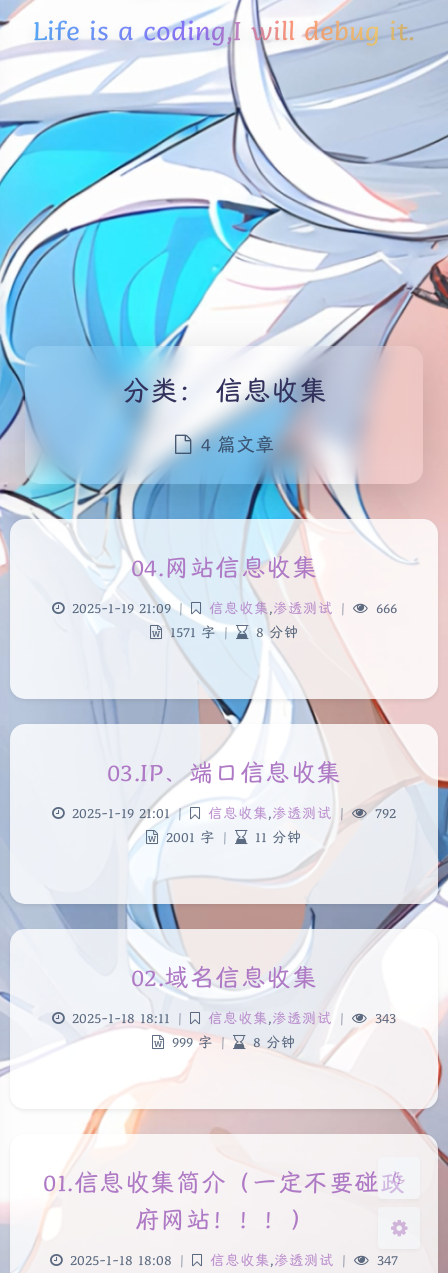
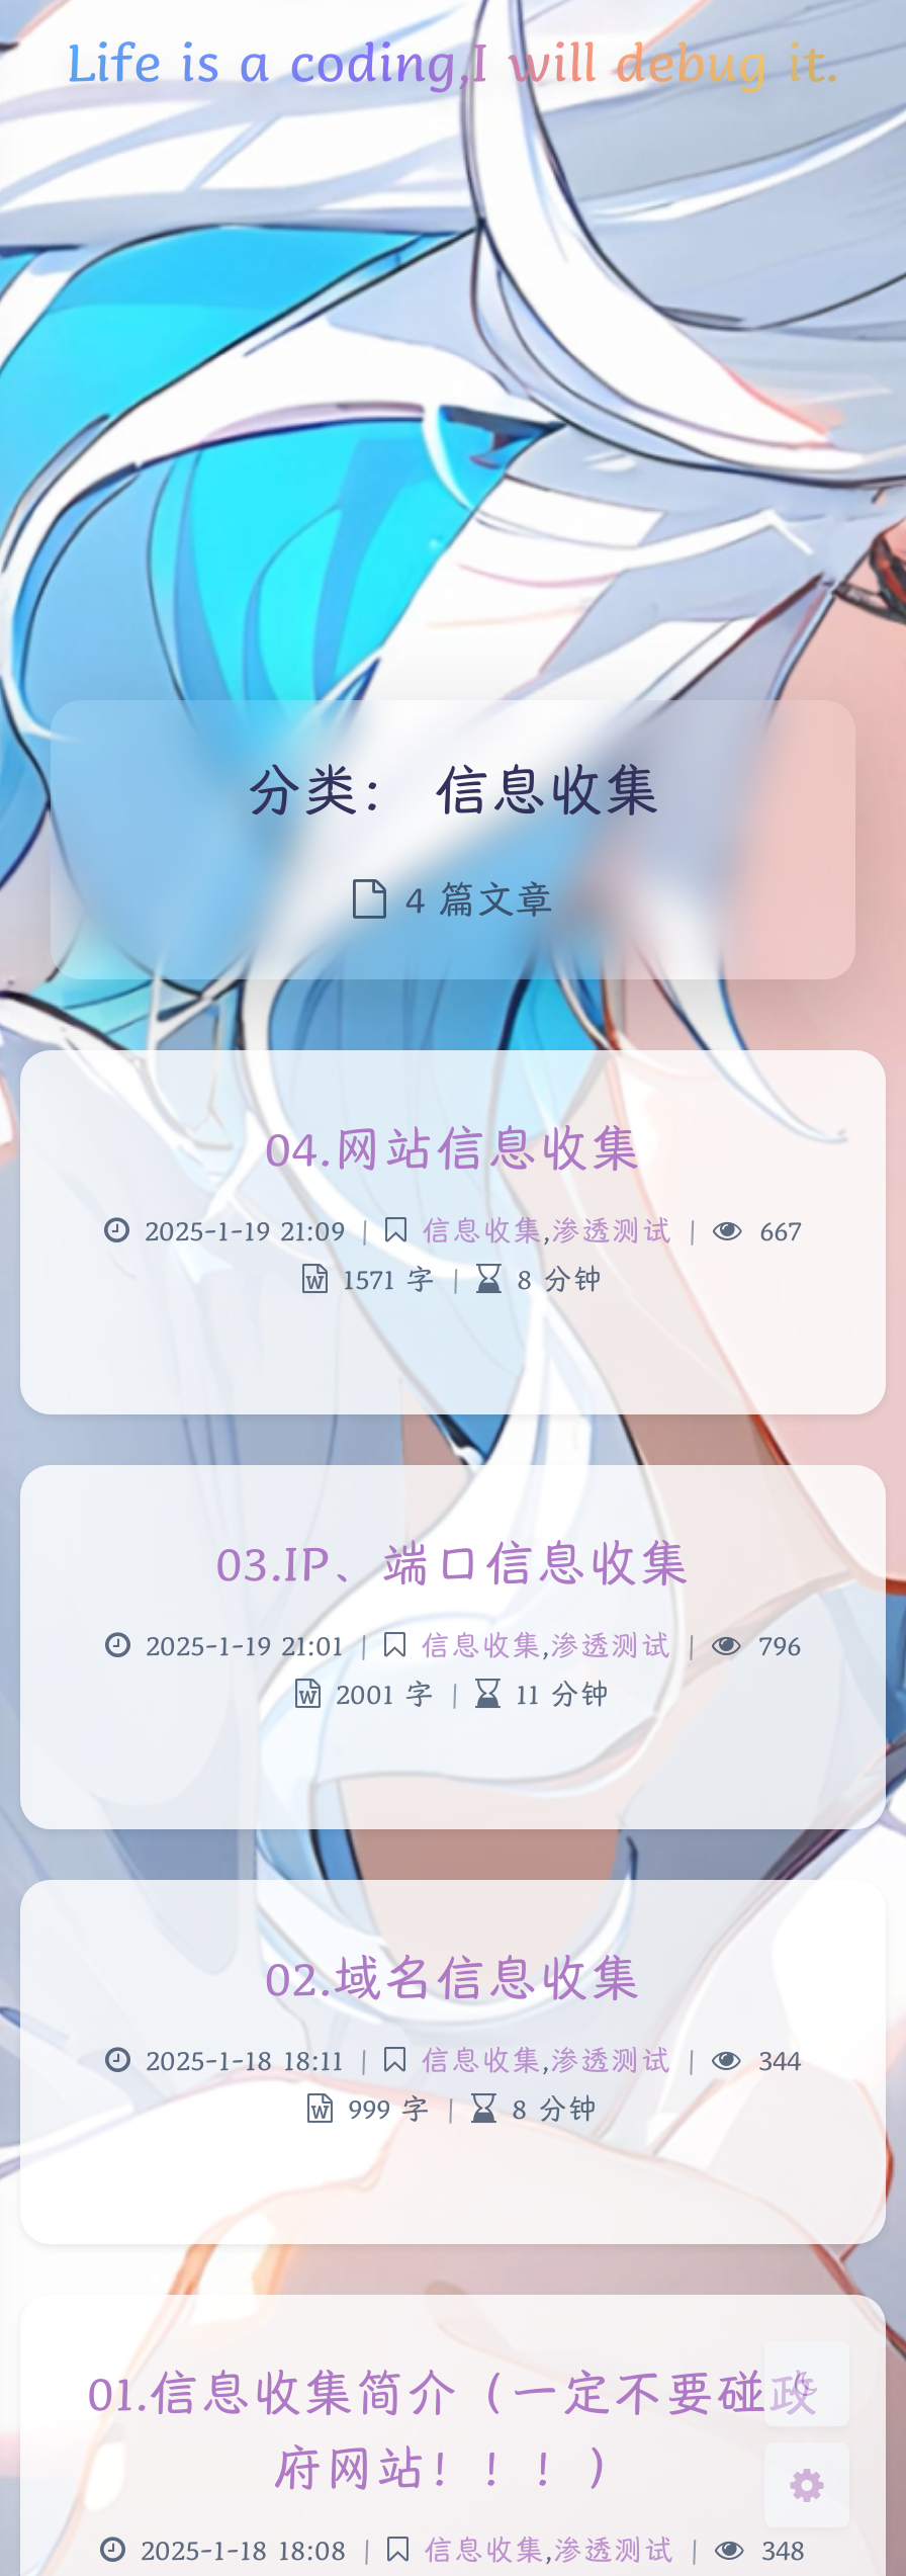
[370,599,396,617] 666 -> [749,1212,802,1248] 667
[370,804,396,822] 792 -> [748,1627,801,1663] 796
[370,1009,396,1027] 343 -> [748,2041,801,2078] 344
[372,1251,398,1269] 347 -> [751,2531,806,2568] 348

